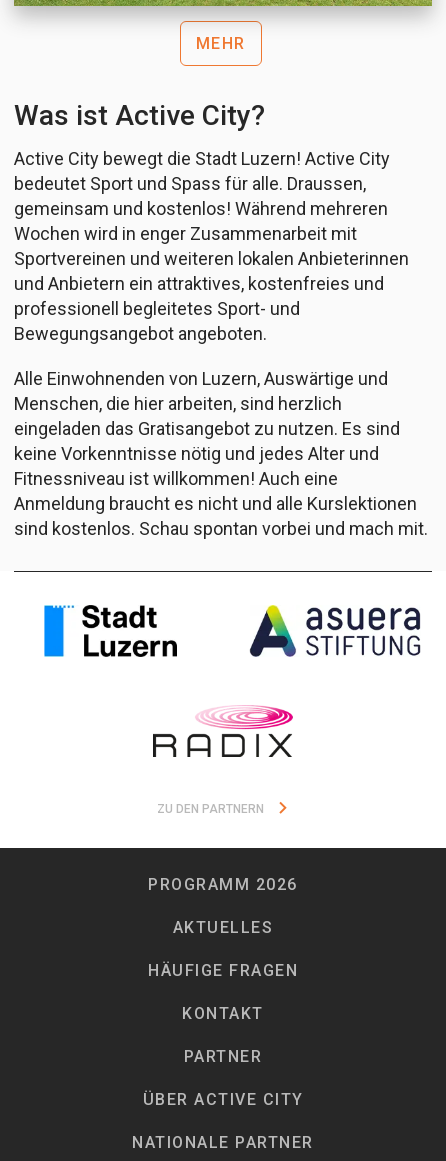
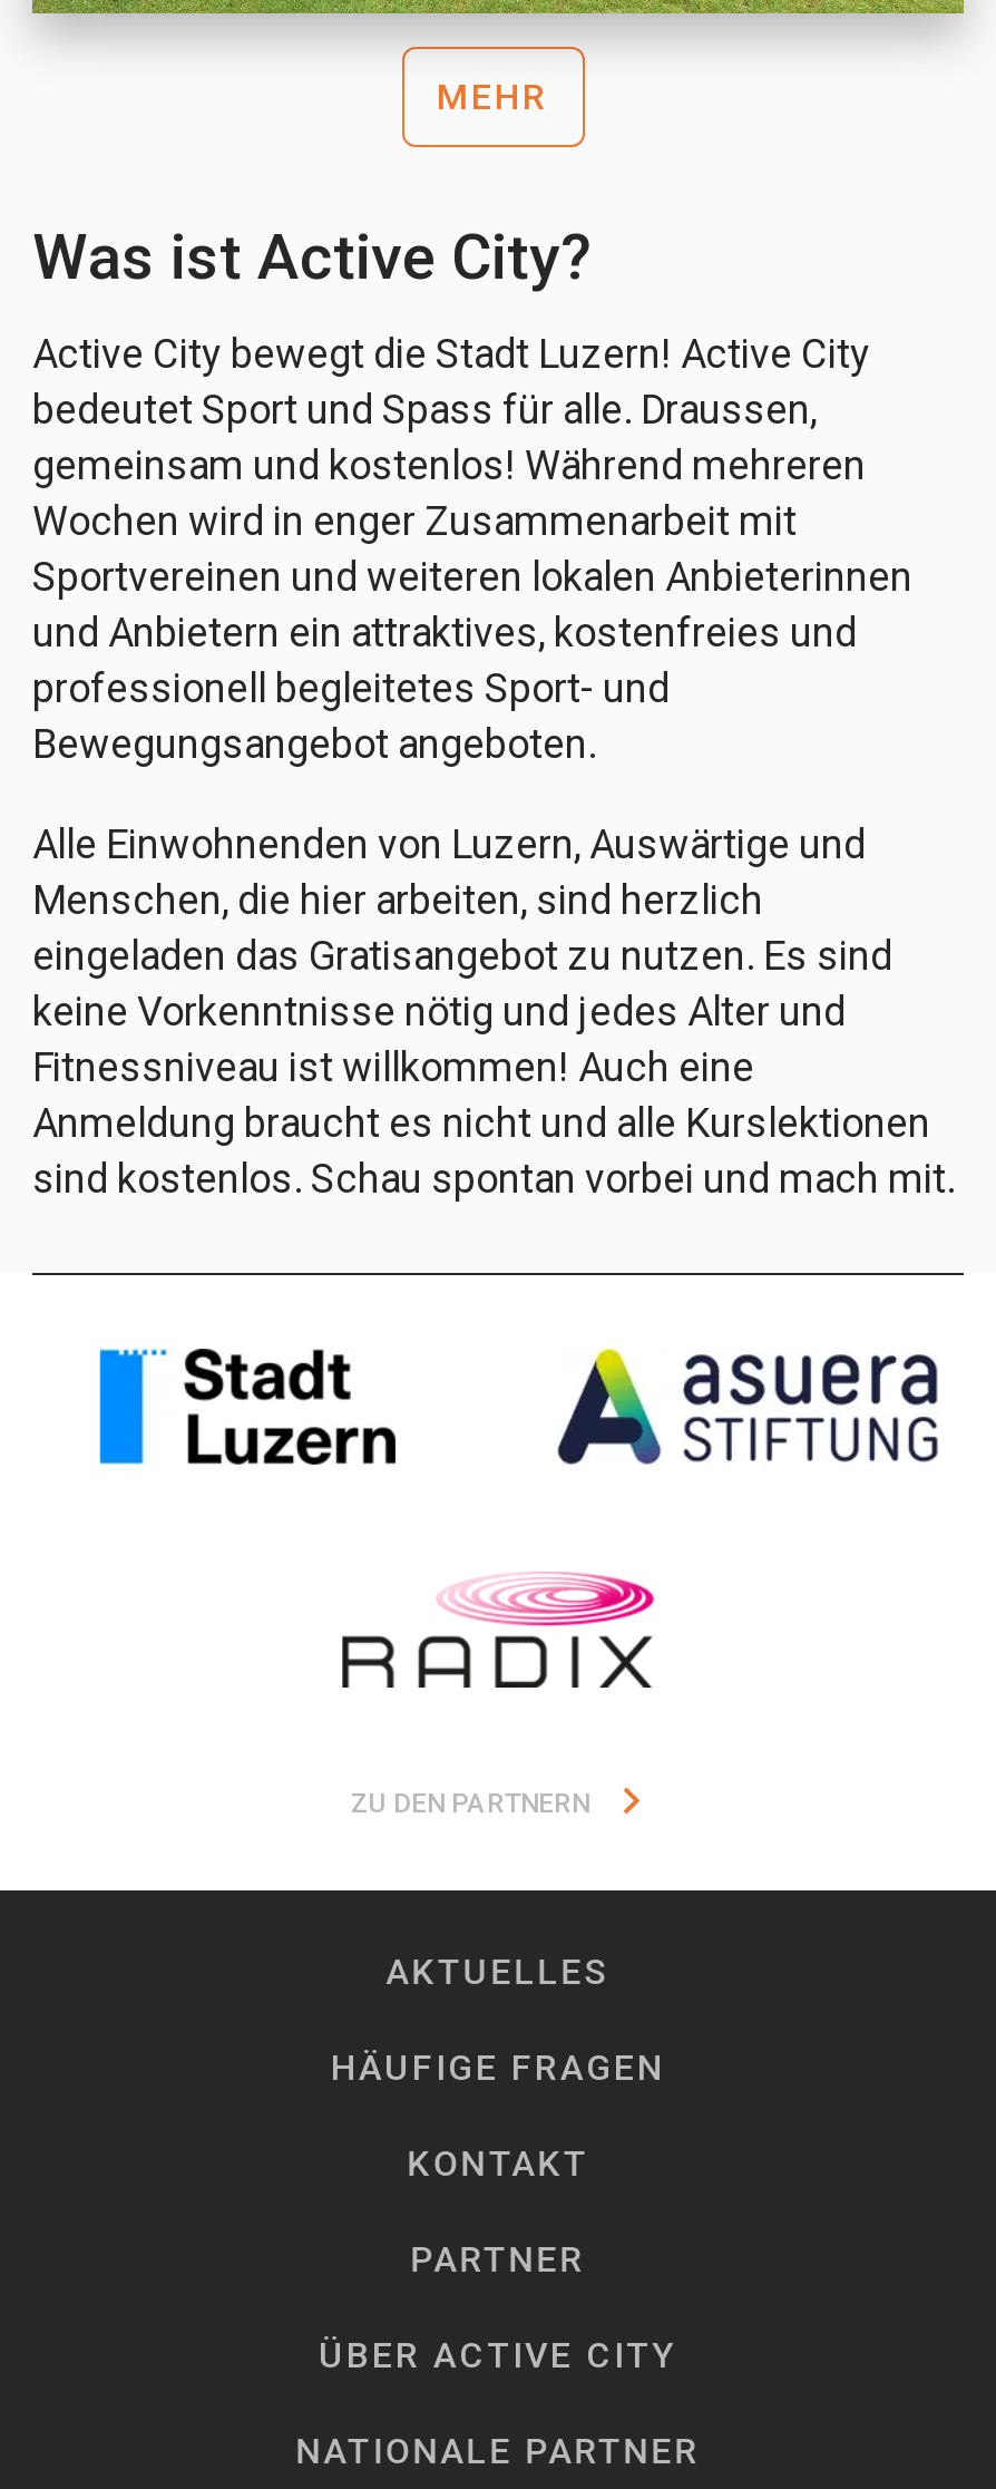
[148,875,298,894] PROGRAMM 2026 -> none

